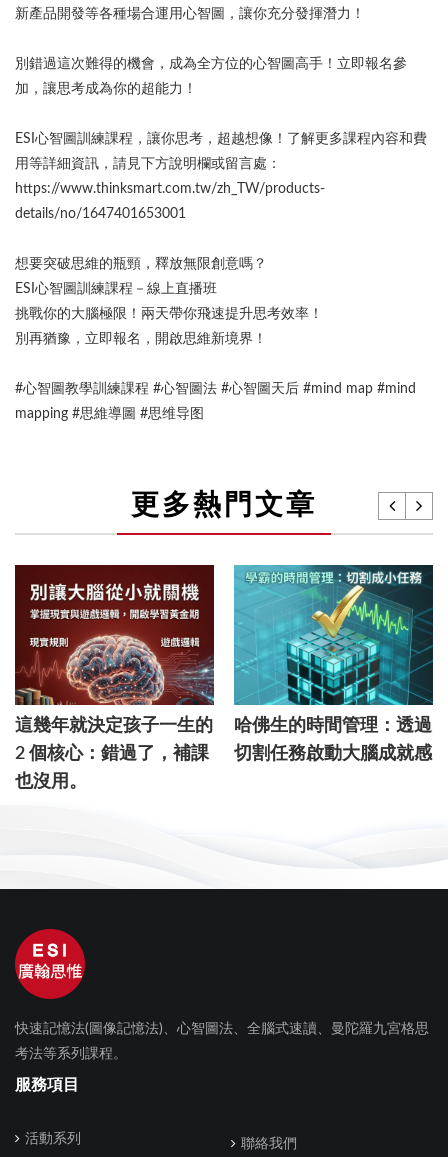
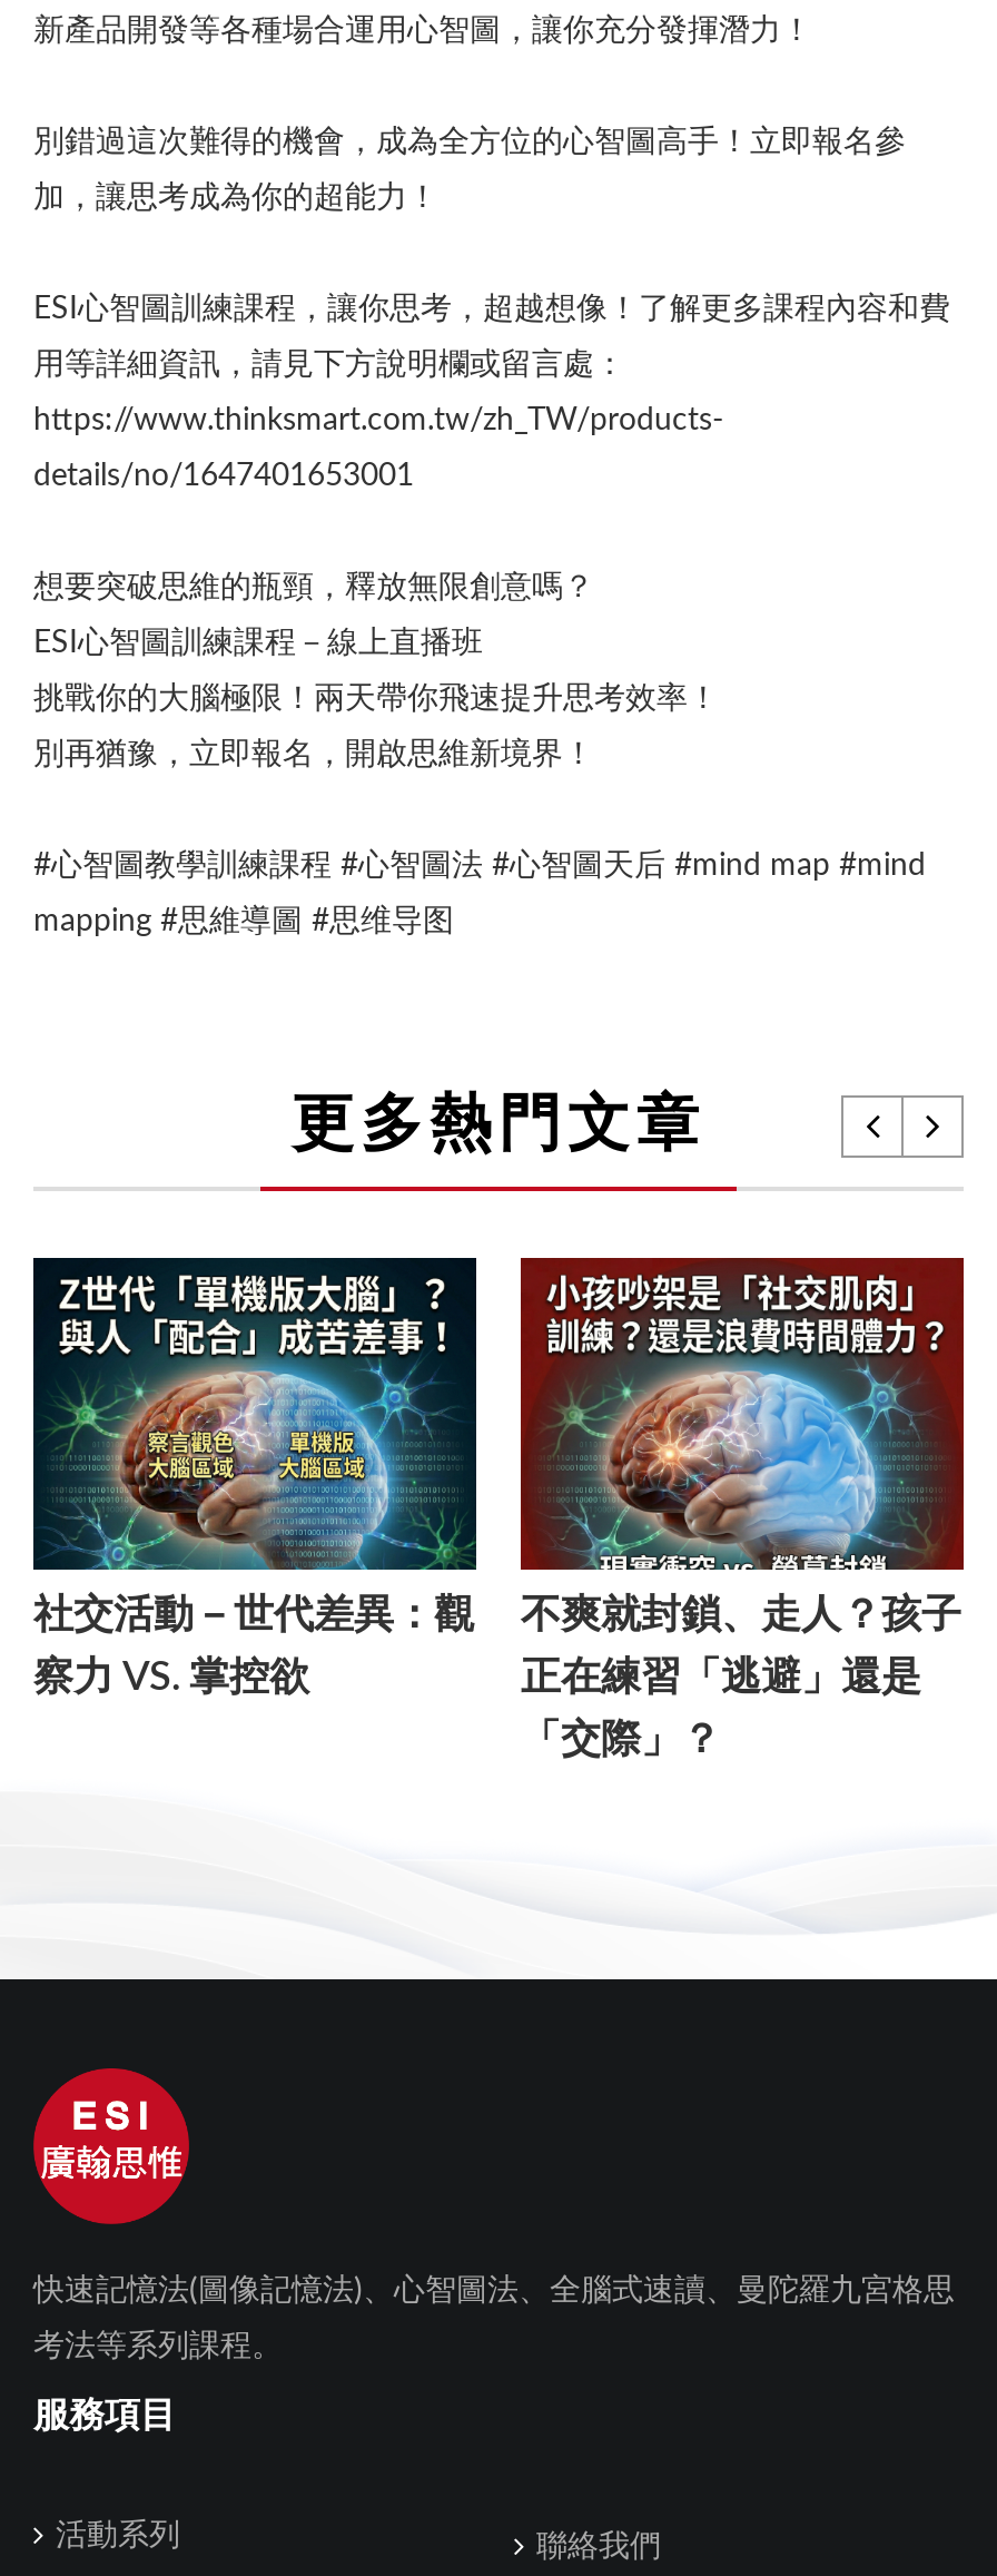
[14,565,215,762] [image] | 2 個核心：錯過了，補課 -> [31,1258,478,1698] [image] | 察力 VS. 掌控欲
[15,564,434,734] [image] | 這幾年就決定孩子一生的 -> [33,1256,966,1635] [image] | 社交活動－世代差異：觀
[234,715,432,734] 哈佛生的時間管理：透過 -> [521,1655,921,1698] 正在練習「逃避」還是
[234,743,432,762] 切割任務啟動大腦成就感 -> [521,1718,721,1760] 「交際」？
[15,771,87,790] 也沒用。 -> [521,1593,961,1635] 不爽就封鎖、走人？孩子

